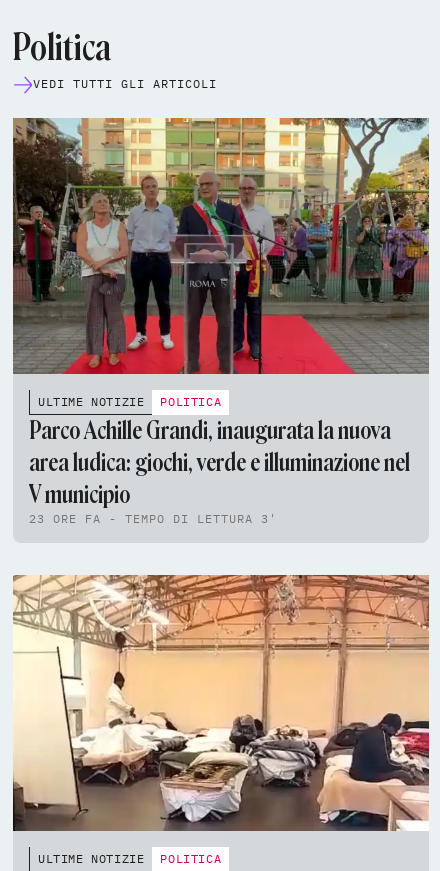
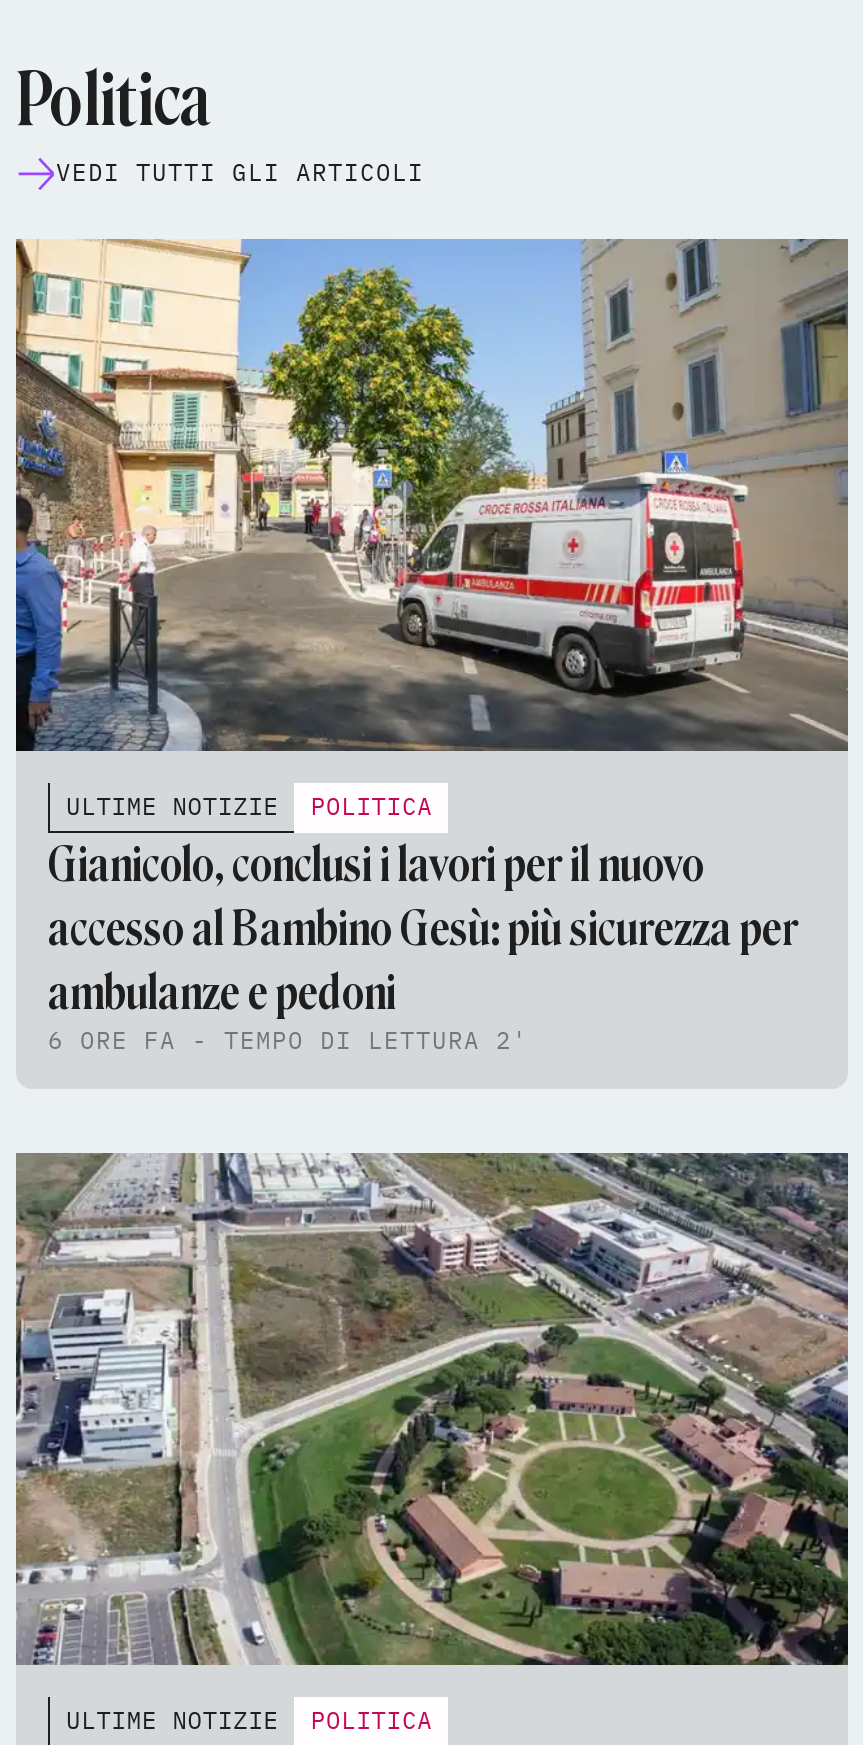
[12,117,429,375] [image] -> [14,237,850,753] [image]
[29,416,410,526] Parco Achille Grandi, inaugurata la nuova | area ludica: giochi, verde e illuminazione nel | V municipio | 23 ORE FA - TEMPO DI LETTURA 3' -> [48,835,798,1055] Gianicolo, conclusi i lavori per il nuovo | accesso al Bambino Gesù: più sicurezza per | ambulanze e pedoni | 6 ORE FA - TEMPO DI LETTURA 2'
[13,574,430,831] [image] -> [14,1151,850,1667] [image]

